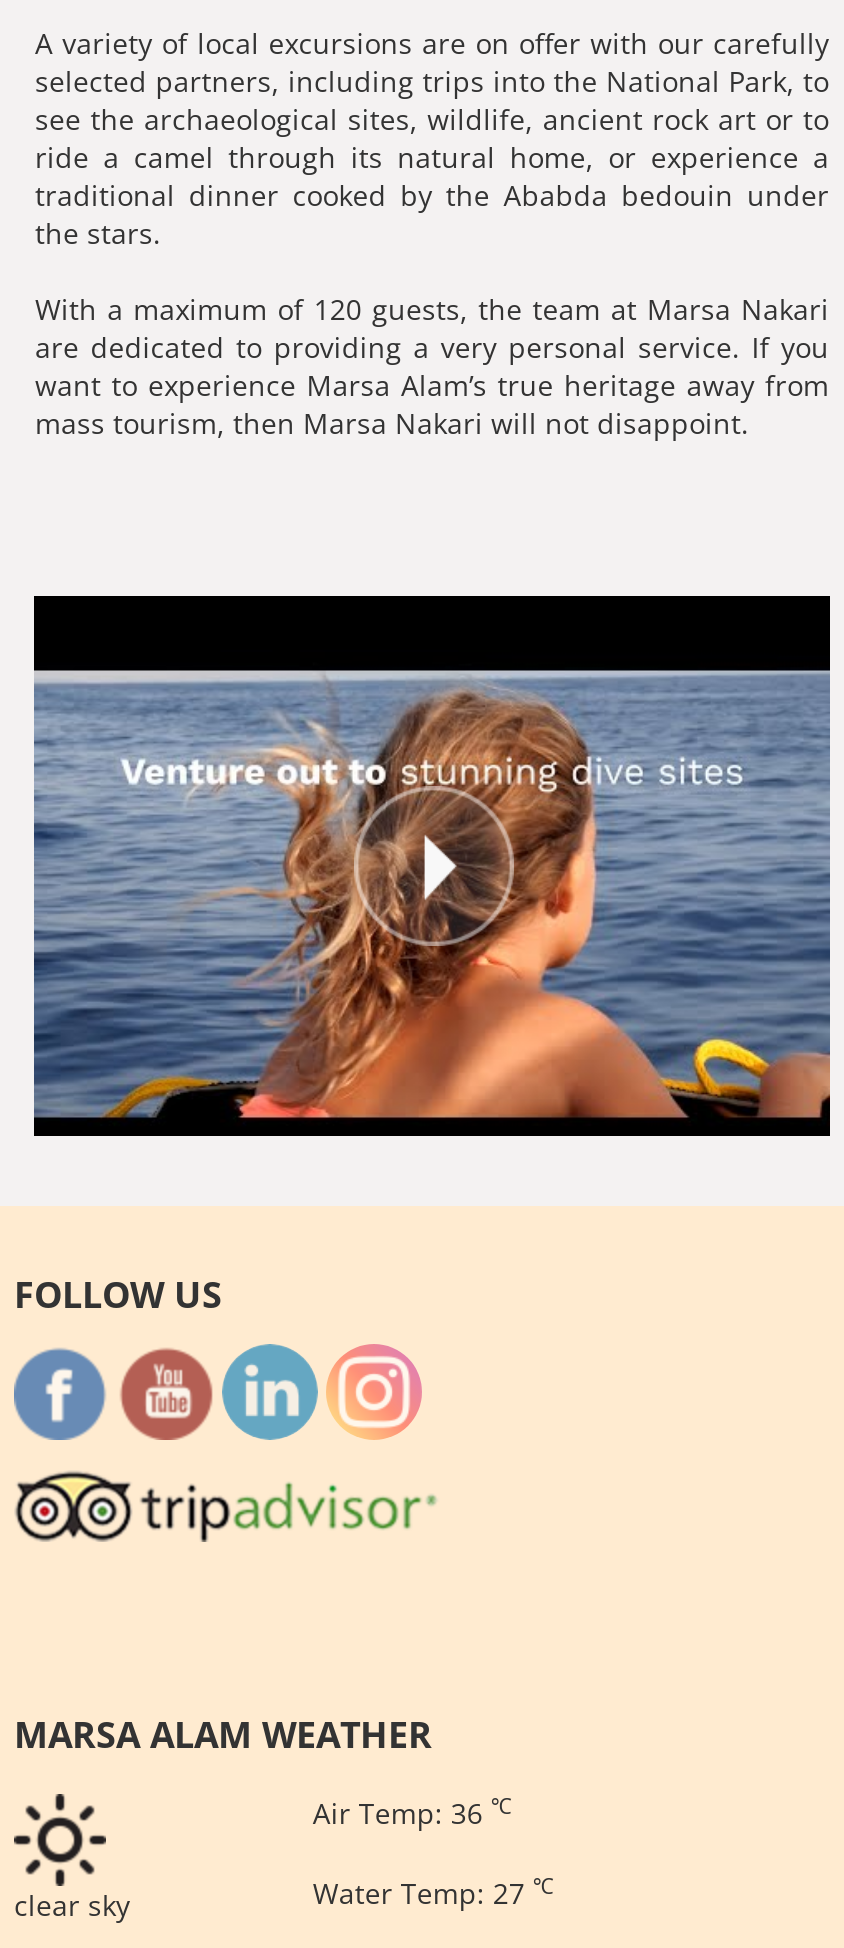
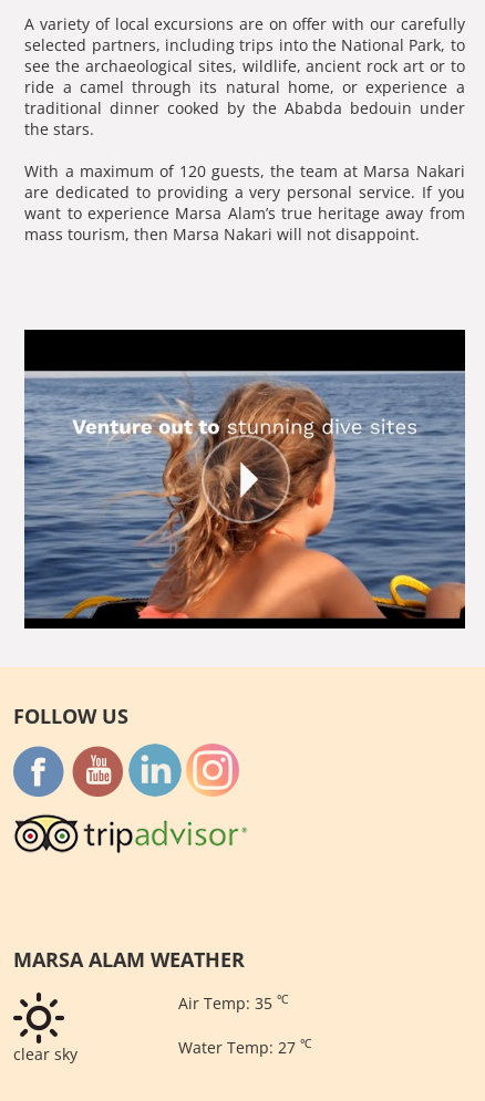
[313,1791,511,1832] Air Temp: 36 ℃ -> [179,991,288,1014] Air Temp: 35 ℃

